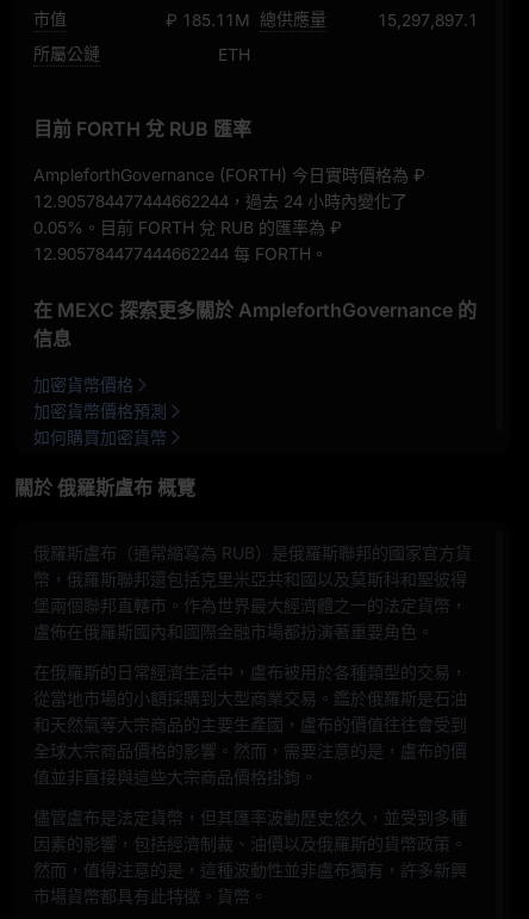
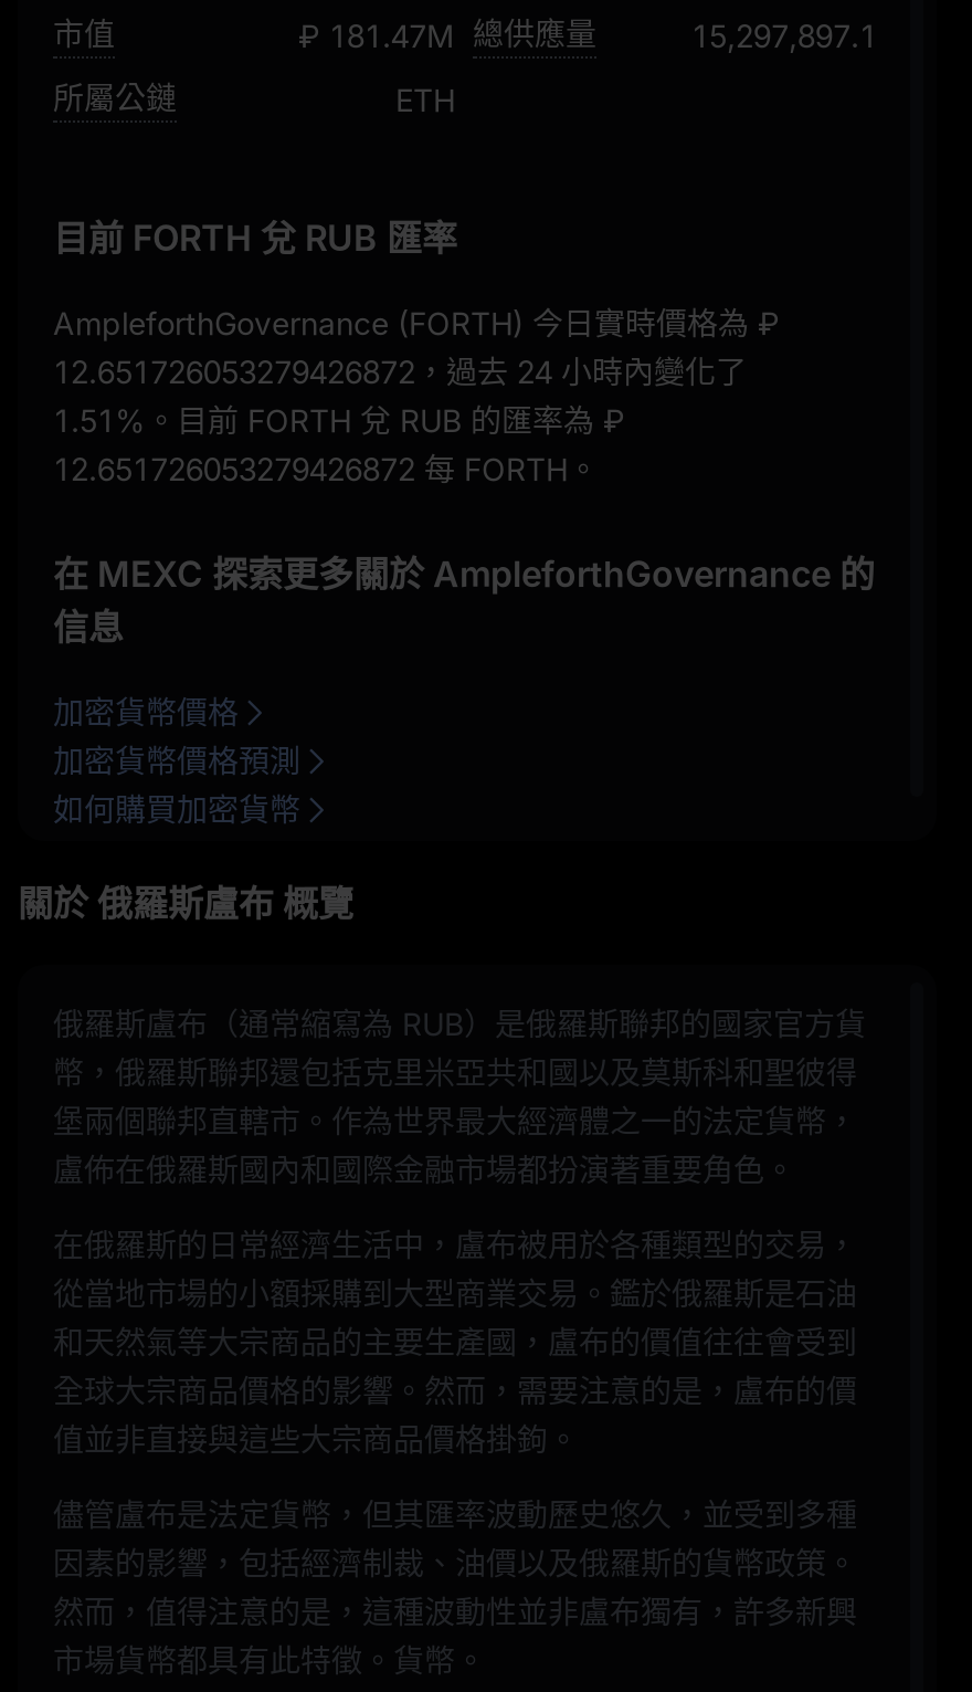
[166,9,326,30] ₽ 185.11M 總供應量 -> [298,15,596,54] ₽ 181.47M 總供應量
[33,191,407,211] 12.905784477444662244，過去 24 小時內變化了 -> [53,353,747,391] 12.651726053279426872，過去 24 小時內變化了
[33,217,342,238] 0.05%。目前 FORTH 兌 RUB 的匯率為₽ -> [53,402,625,440] 1.51%。目前 FORTH 兌 RUB 的匯率為₽
[33,244,328,264] 12.905784477444662244每 FORTH。 -> [53,451,599,488] 12.651726053279426872每 FORTH。

